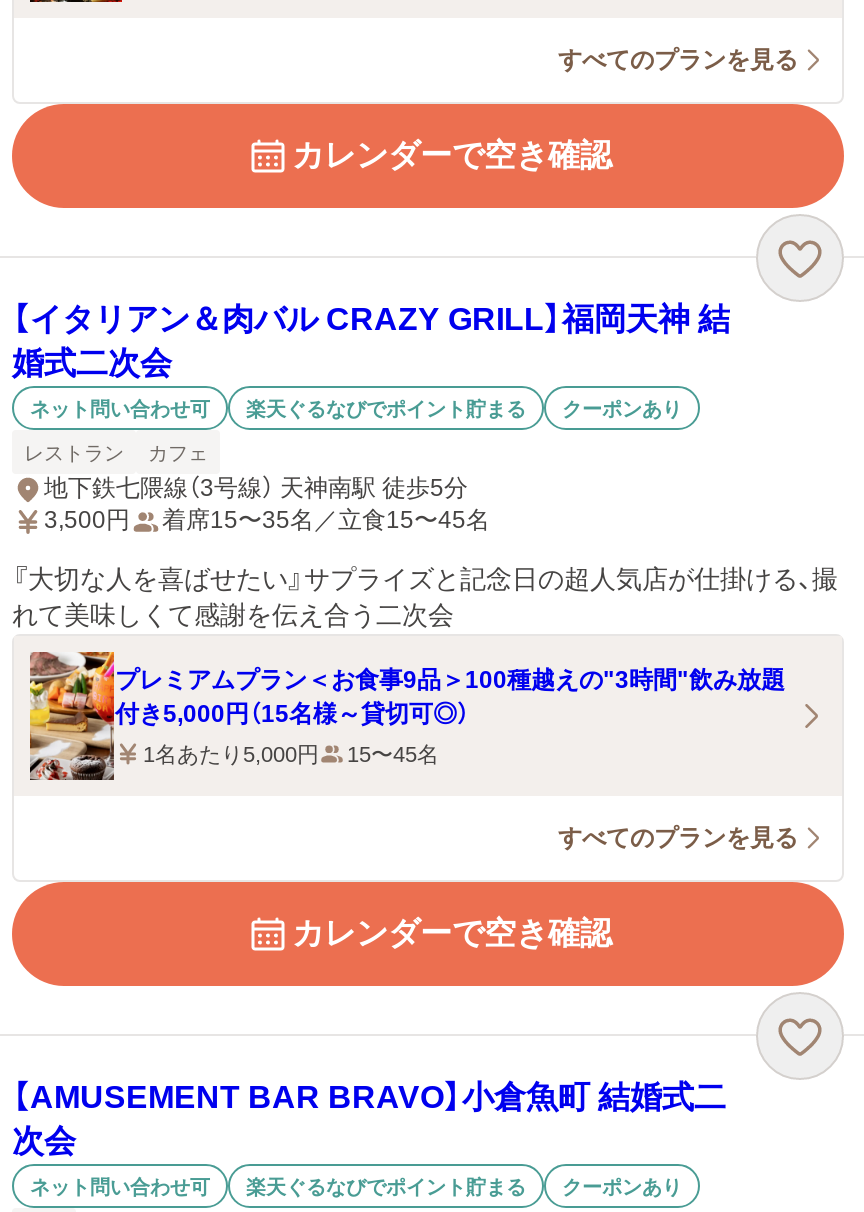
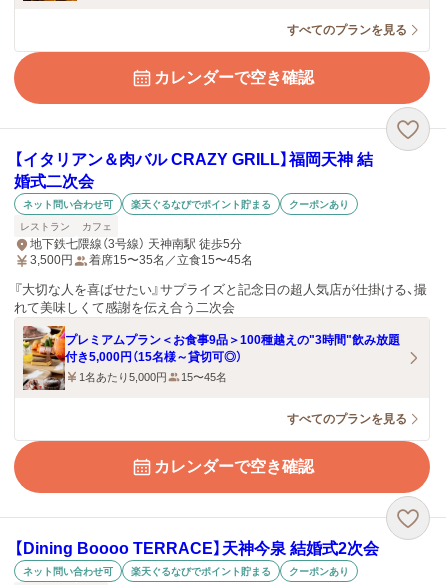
[12,1080,726,1158] 【AMUSEMENT BAR BRAVO】小倉魚町 結婚式二 | 次会 -> [14,540,379,557] 【Dining Boooo TERRACE】天神今泉 結婚式2次会

